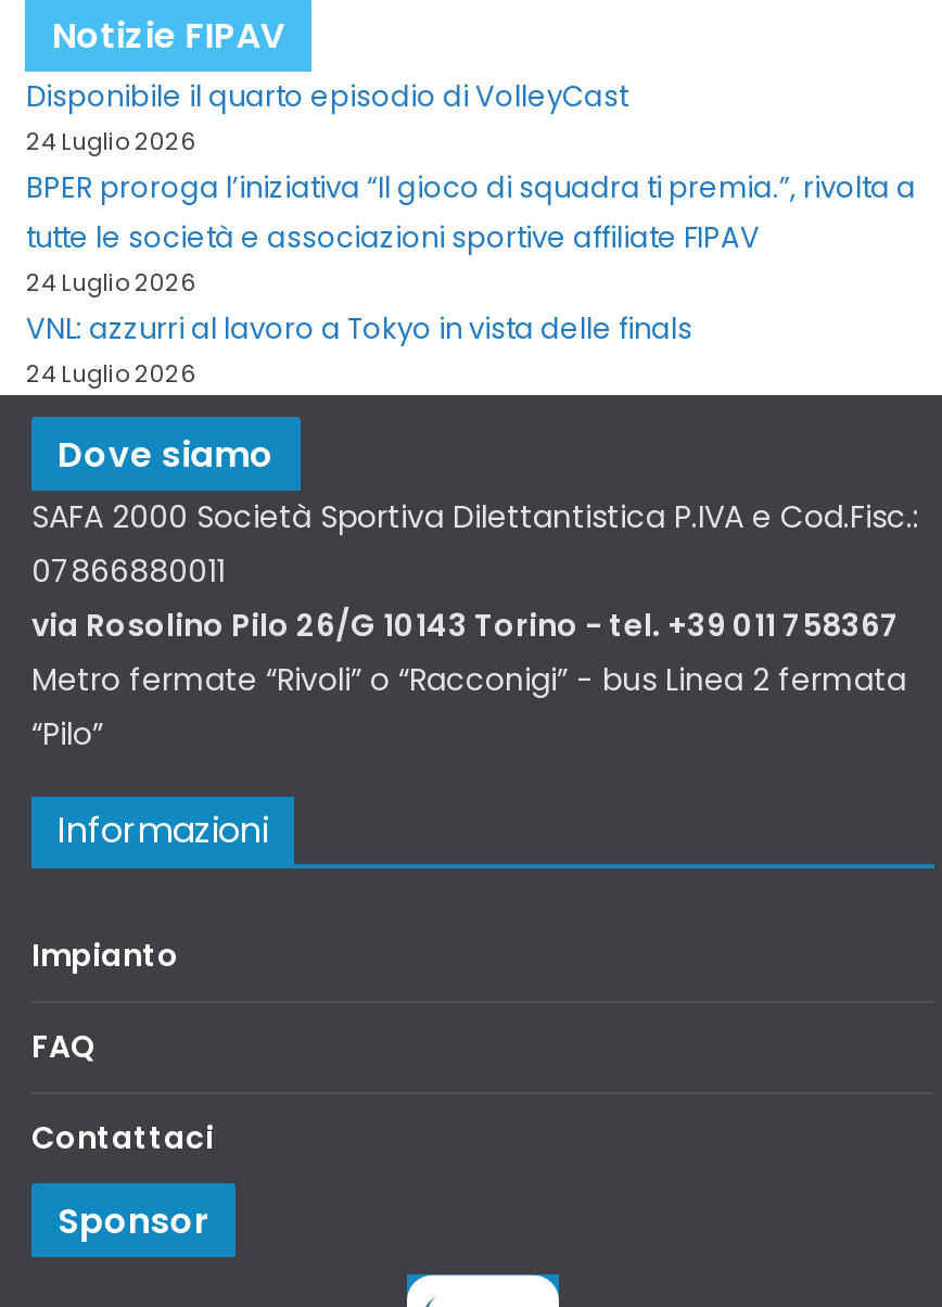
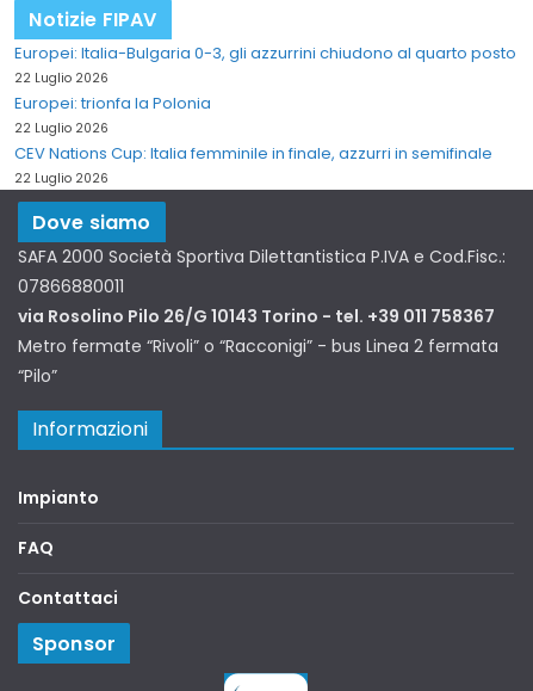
[26,76,916,391] Disponibile il quarto episodio di VolleyCast | 24 Luglio 2026 | BPER proroga l’iniziativa “Il gioco di squadra ti premia.”, rivolta a | tutte le società e associazioni sportive affiliate FIPAV | 24 Luglio 2026 | VNL: azzurri al lavoro a Tokyo in vista delle finals | 24 Luglio 2026 -> [15,42,517,187] Europei: Italia-Bulgaria 0-3, gli azzurrini chiudono al quarto posto | 22 Luglio 2026 | Europei: trionfa la Polonia | 22 Luglio 2026 | CEV Nations Cup: Italia femminile in finale, azzurri in semifinale | 22 Luglio 2026

